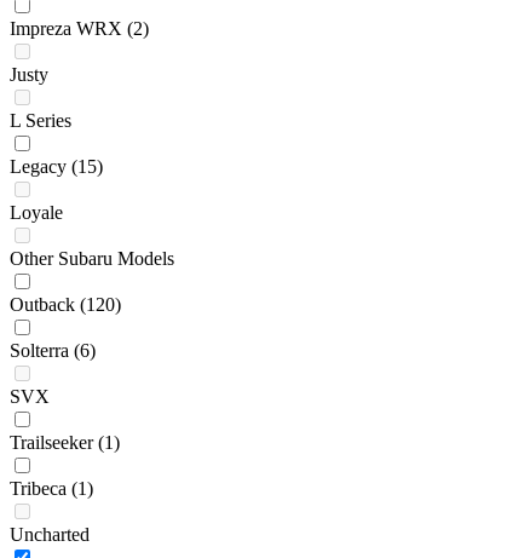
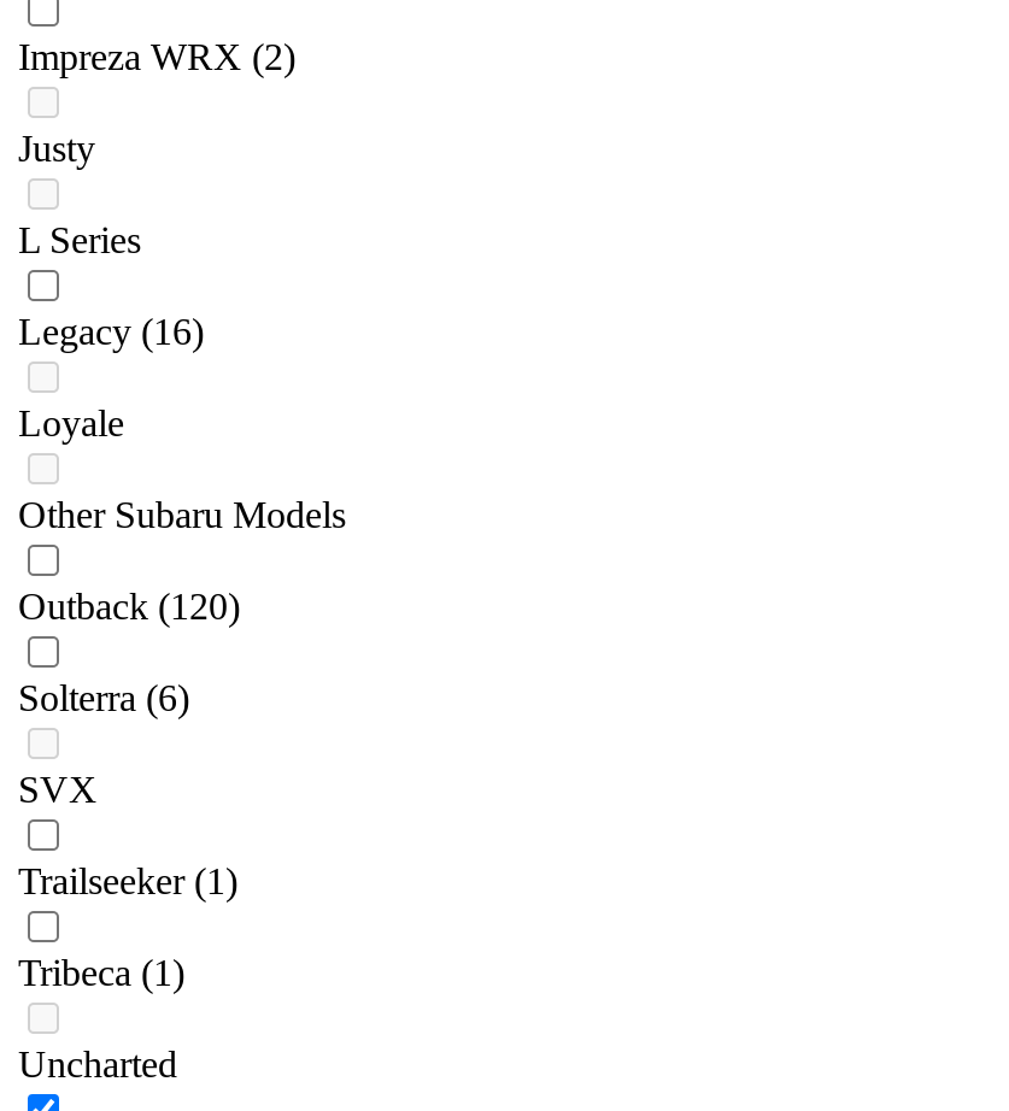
[10,157,103,177] Legacy (15) -> [18,312,204,353] Legacy (16)

